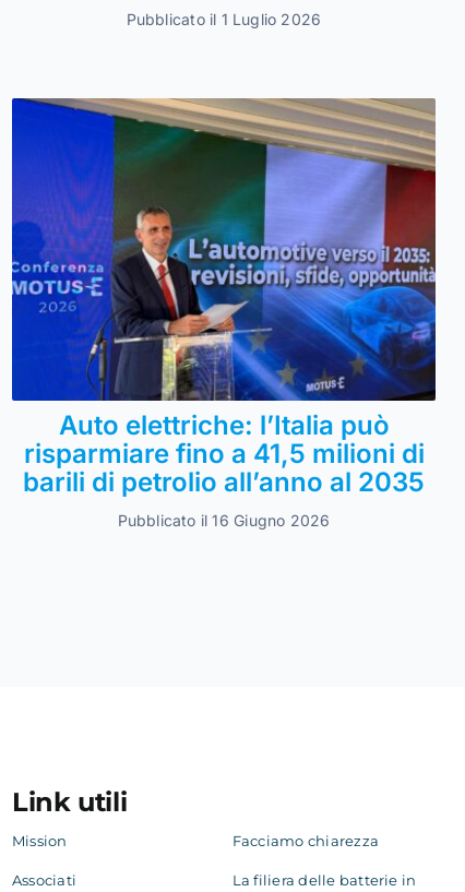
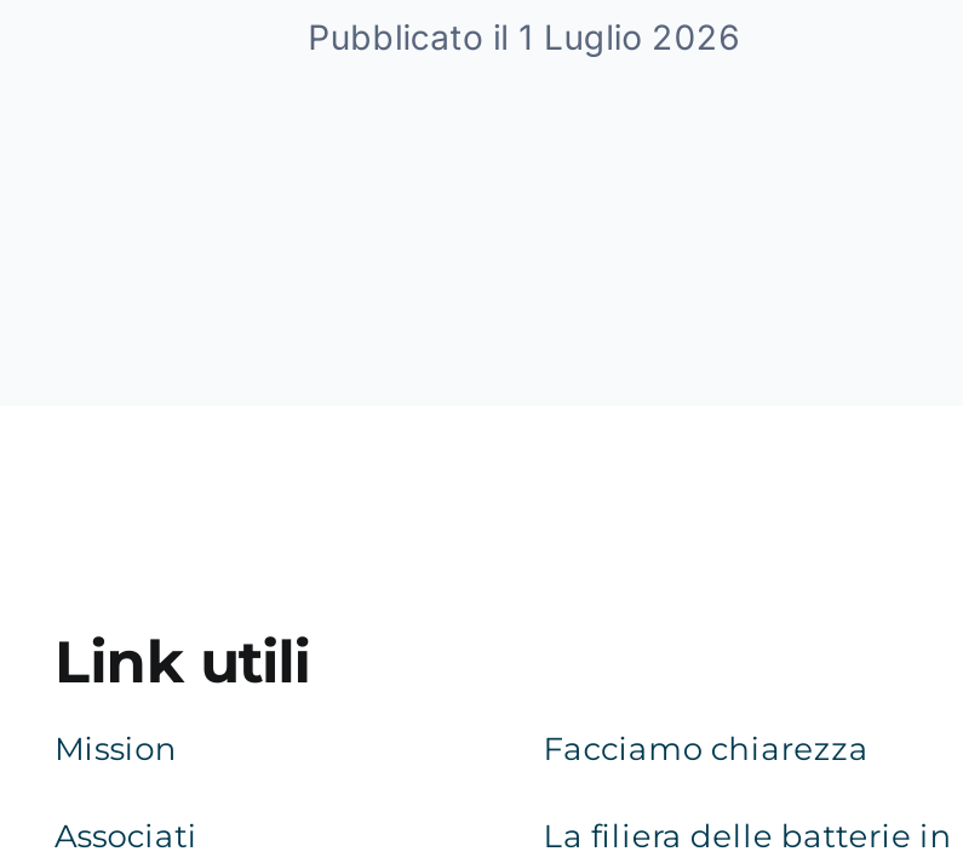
[11,97,437,529] [image] | Auto elettriche: l’Italia può | risparmiare fino a 41,5 milioni di | barili di petrolio all’anno al 2035 | Pubblicato il 16 Giugno 2026 -> none

